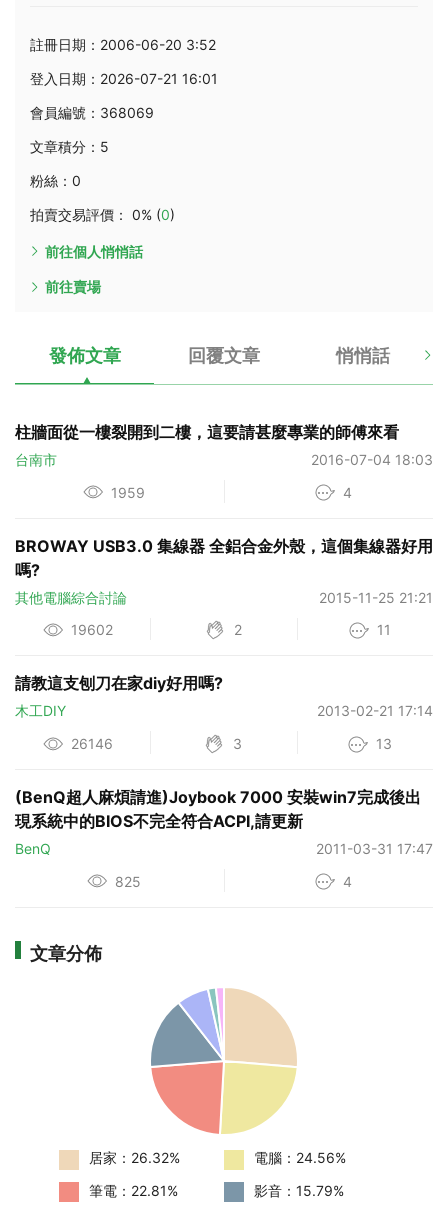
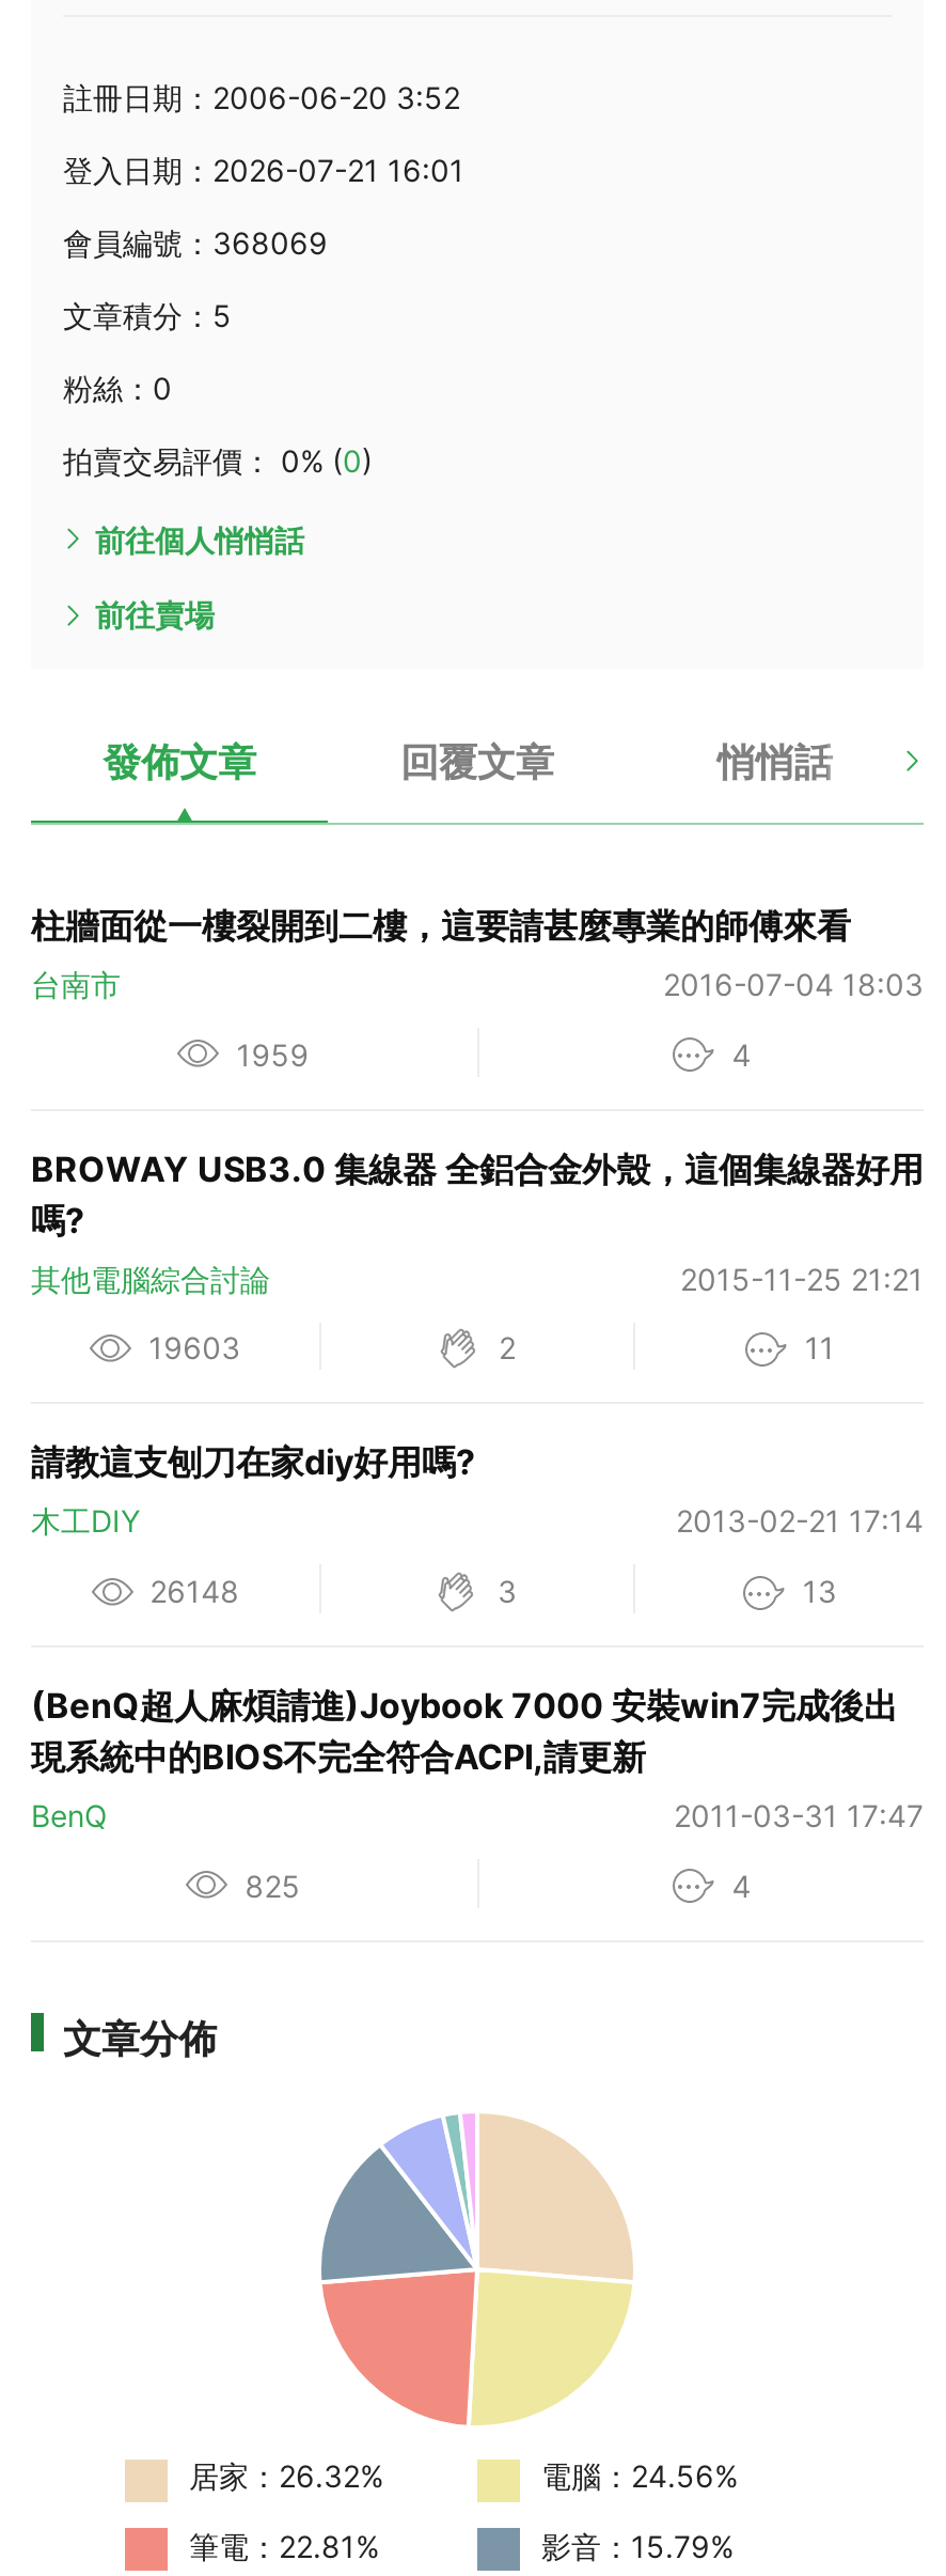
[71,621,113,638] 19602 -> [149,1330,241,1366] 19603
[71,735,113,752] 26146 -> [150,1573,240,1609] 26148

